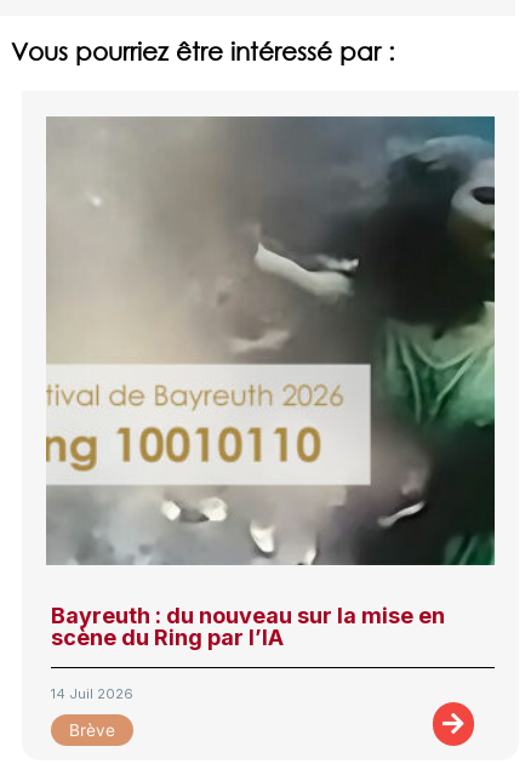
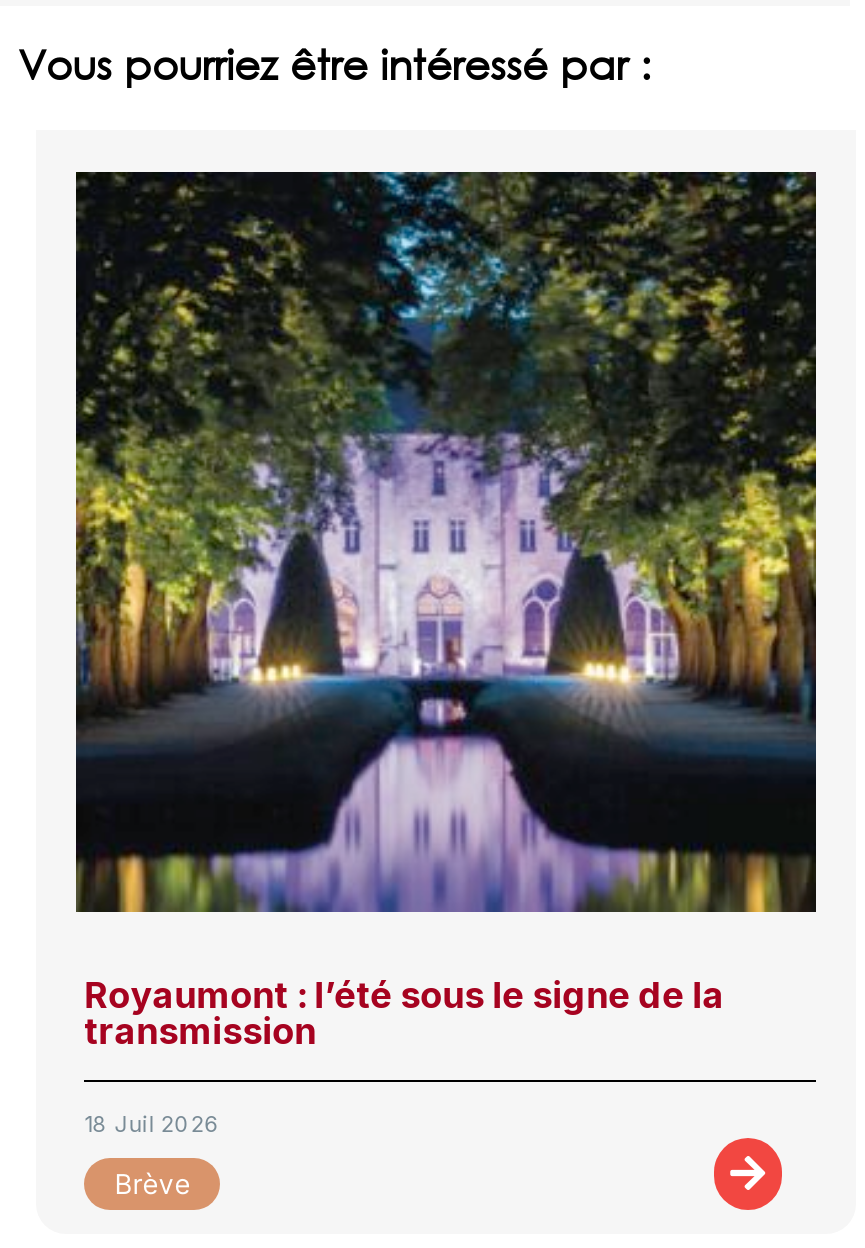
[45,115,496,649] [image] | Bayreuth : du nouveau sur la mise en | scène du Ring par l’IA -> [74,170,818,1051] [image] | Royaumont : l’été sous le signe de la | transmission
[51,685,134,702] 14 Juil 2026 -> [84,1109,220,1137] 18 Juil 2026

